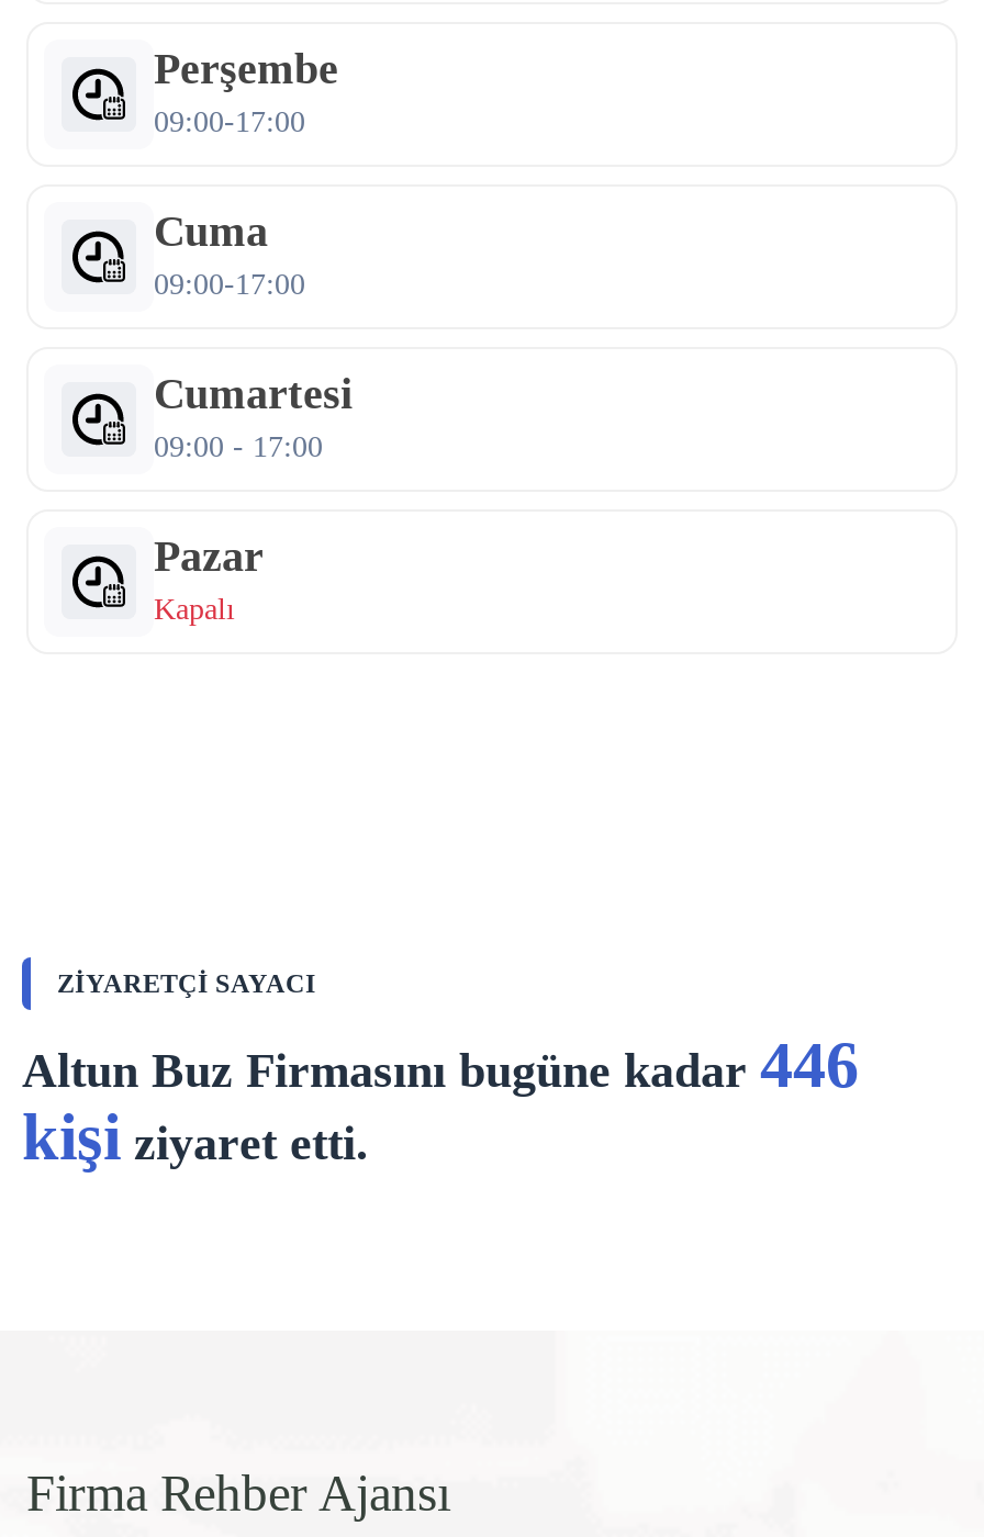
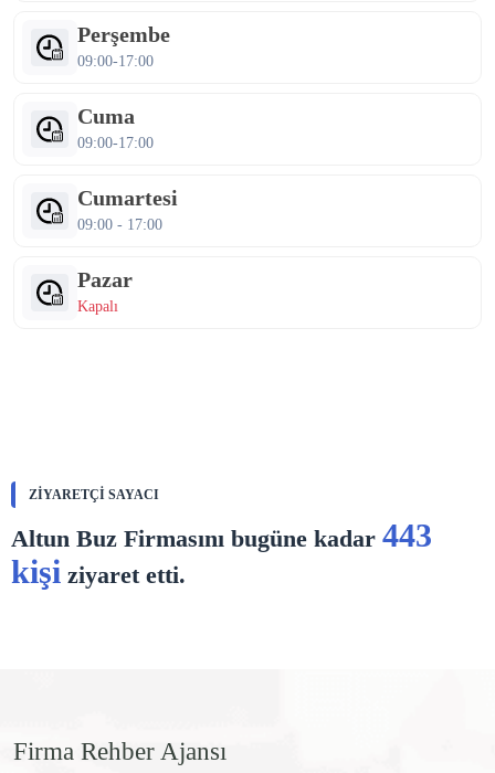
[22,1027,859,1100] Altun Buz Firmasını bugüne kadar 446 -> [11,517,432,553] Altun Buz Firmasını bugüne kadar 443

